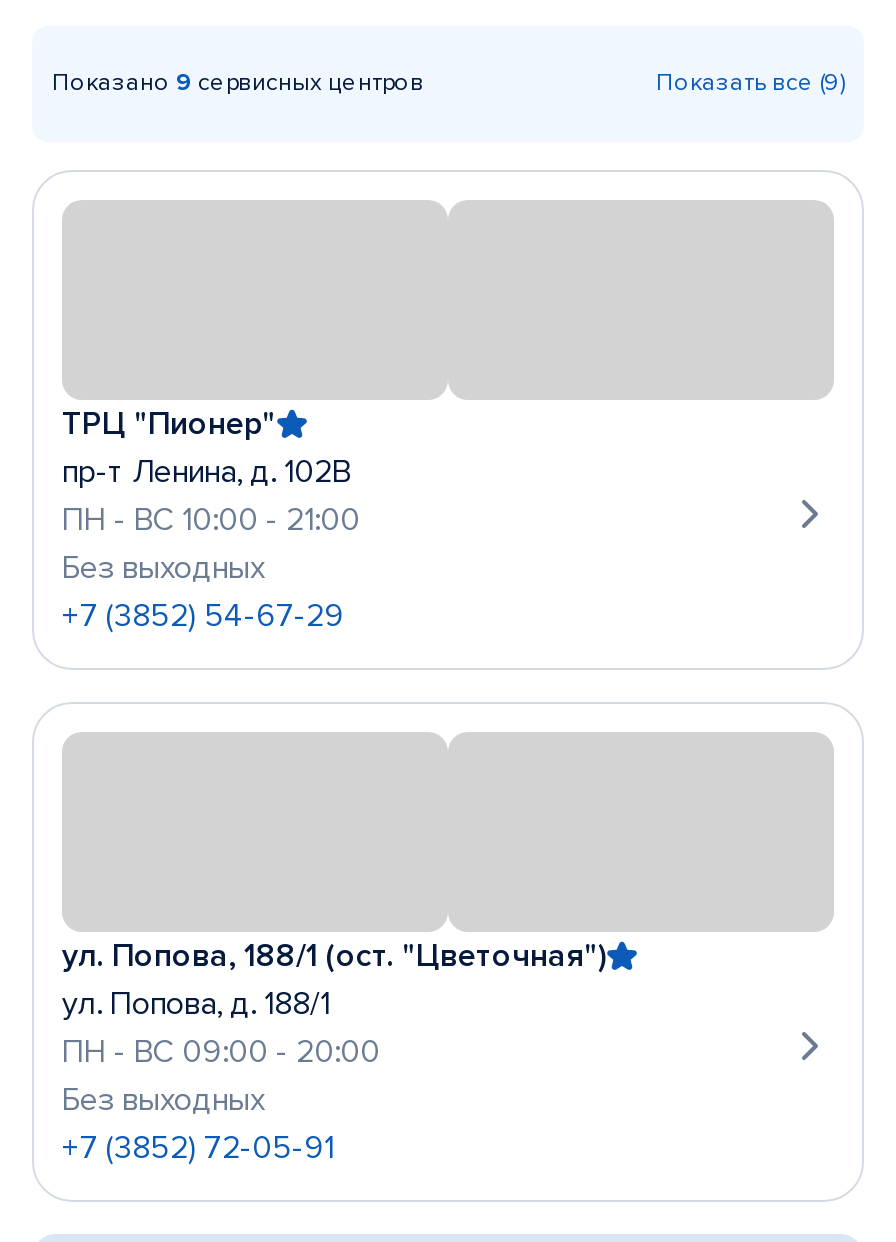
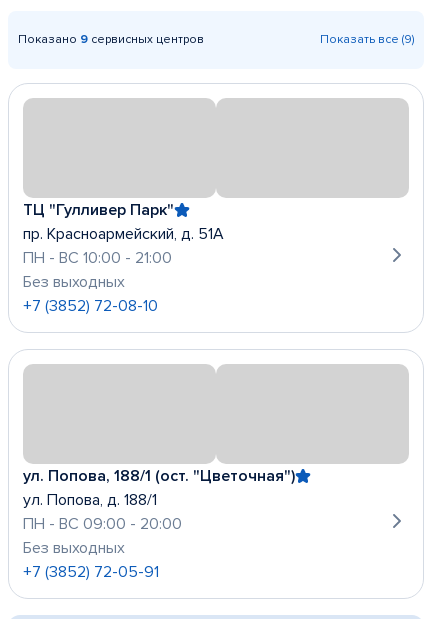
[62,404,350,492] ТРЦ "Пионер" | пр-т Ленина, д. 102В -> [23,200,224,244] ТЦ "Гулливер Парк" | пр. Красноармейский, д. 51А
[62,596,344,636] +7 (3852) 54-67-29 -> [23,296,158,316] +7 (3852) 72-08-10

